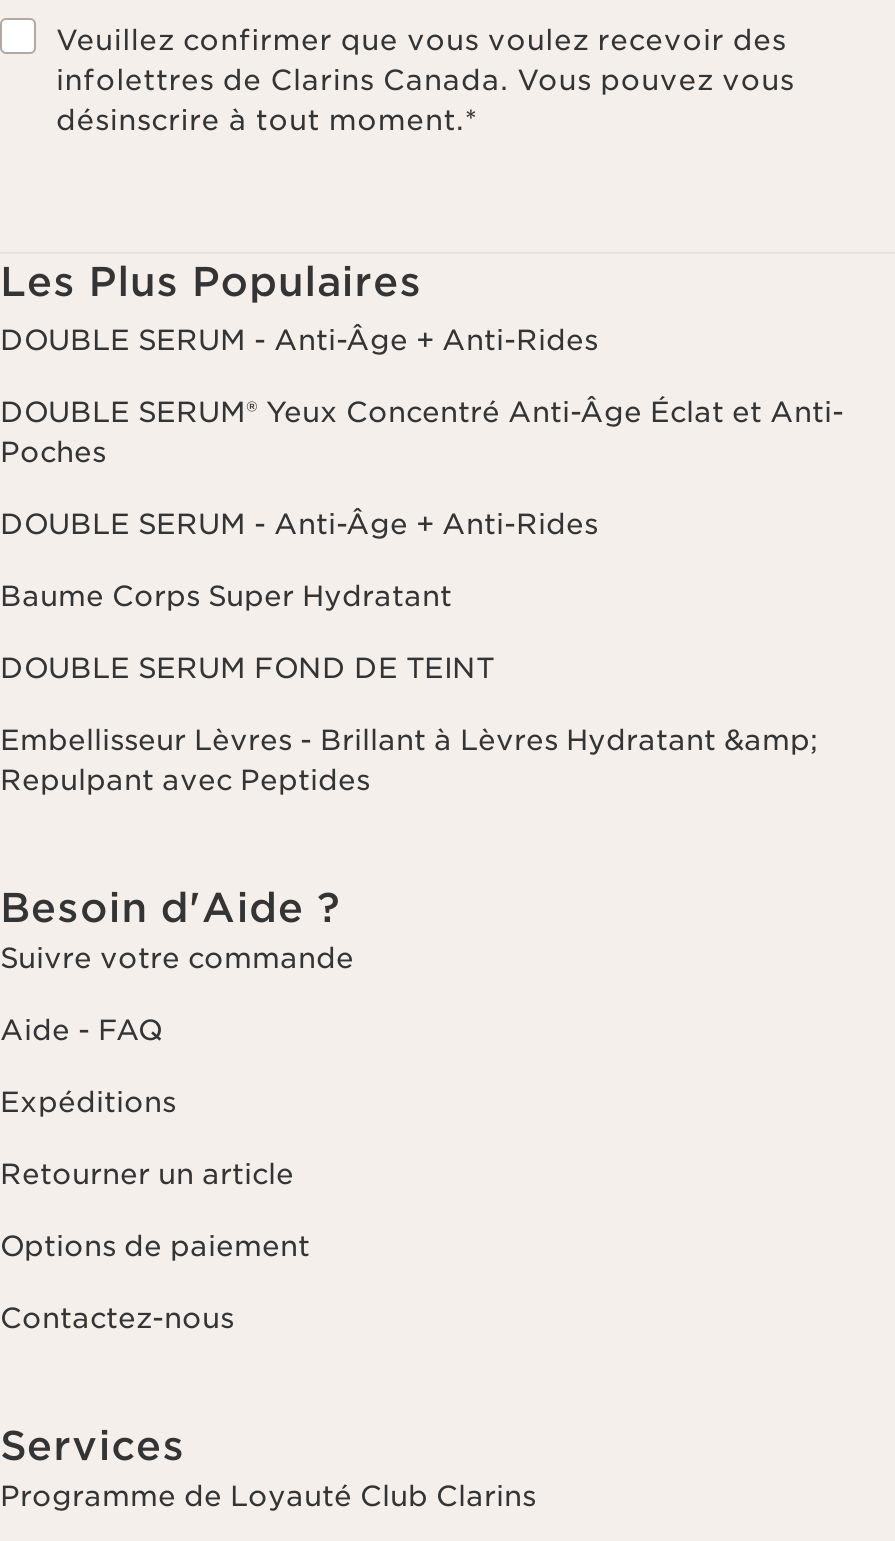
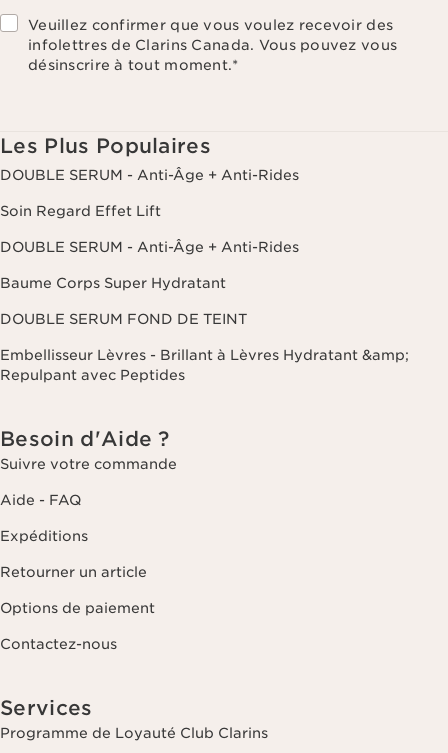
[0,396,844,468] DOUBLE SERUM® Yeux Concentré Anti-Âge Éclat et Anti- | Poches -> [0,203,161,219] Soin Regard Effet Lift

